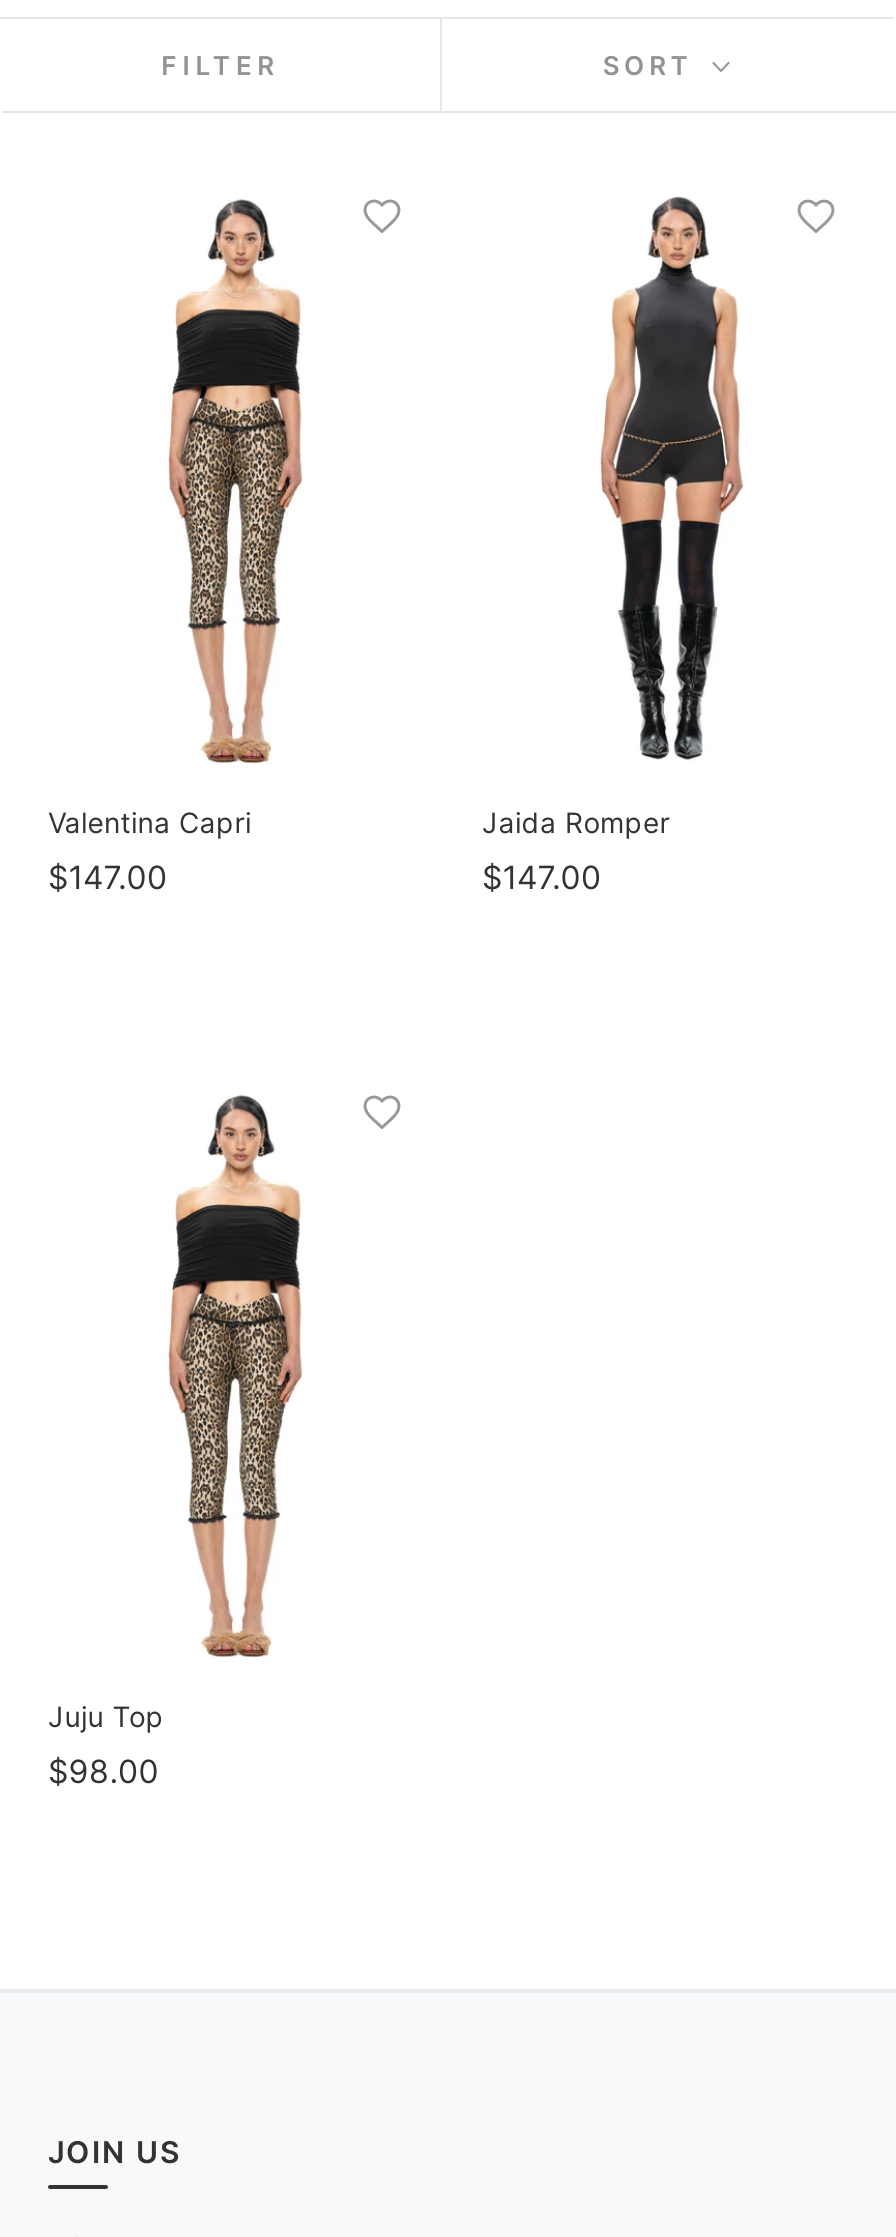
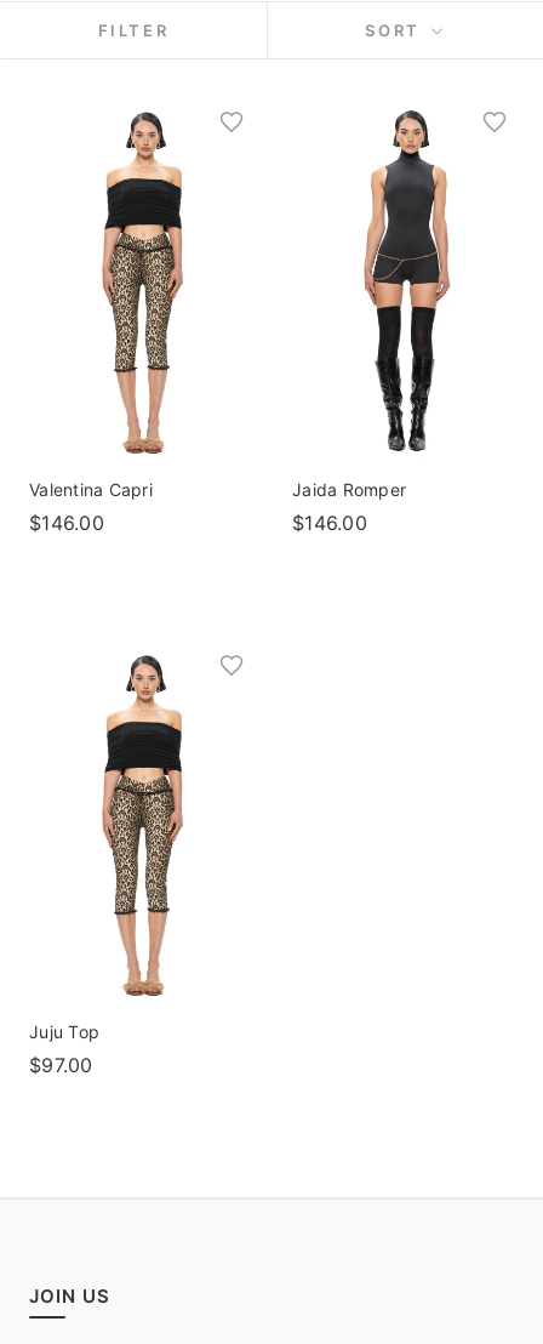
[48,856,168,896] $147.00 -> [29,510,104,534] $146.00
[482,856,602,896] $147.00 -> [292,510,367,534] $146.00
[48,1751,159,1791] $98.00 -> [29,1053,93,1077] $97.00

